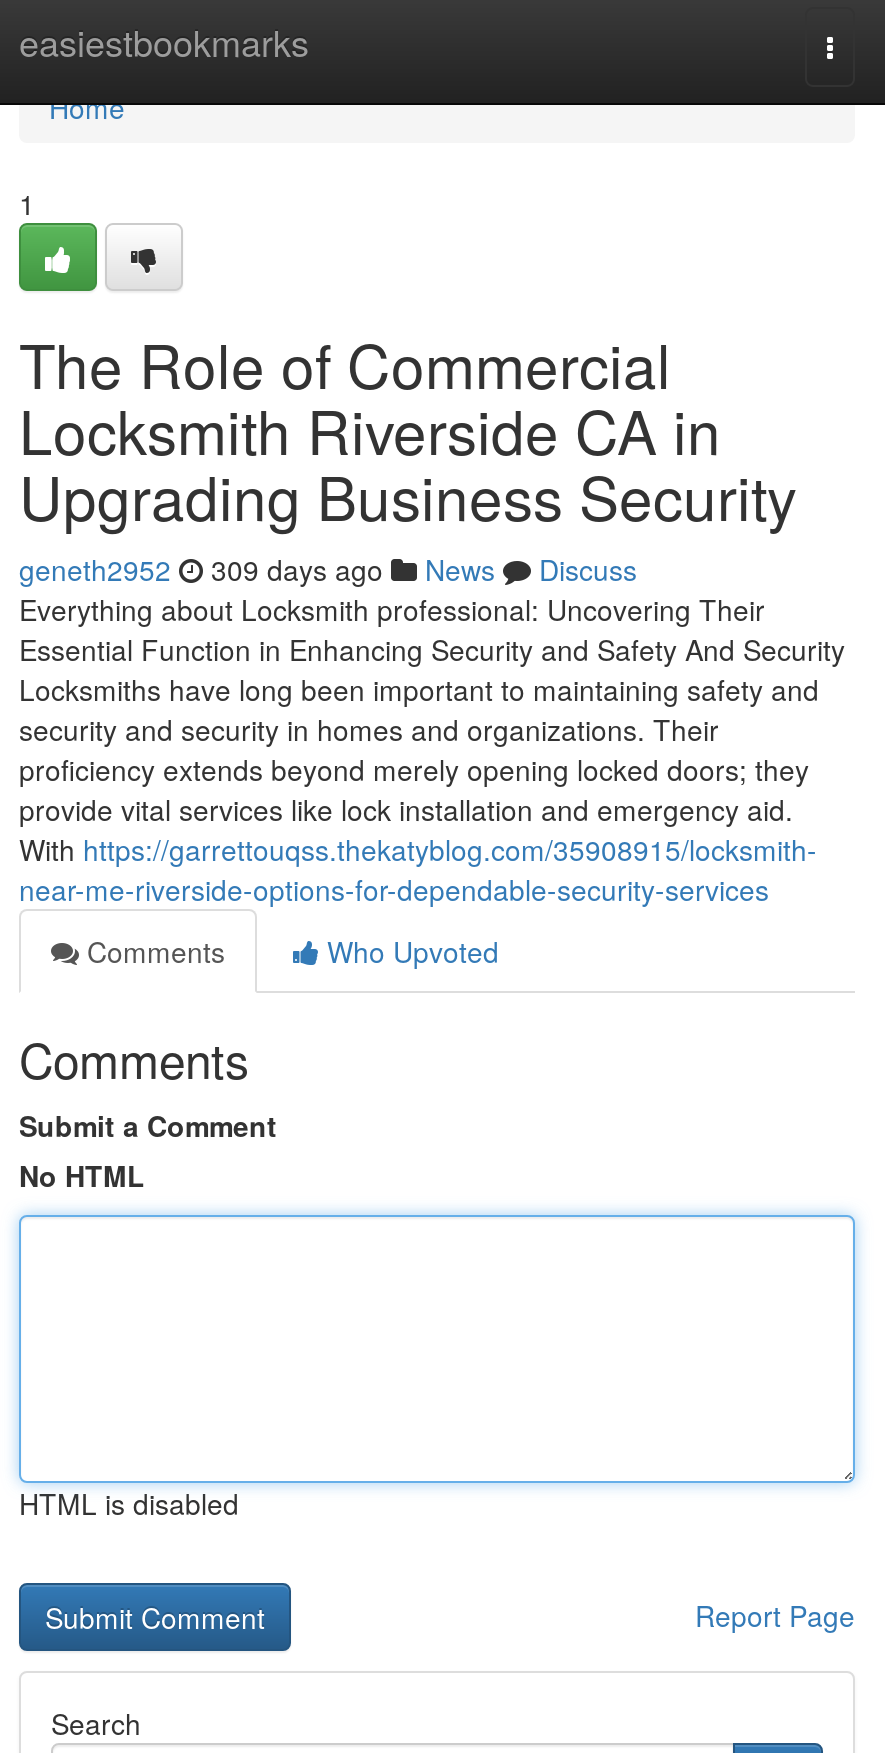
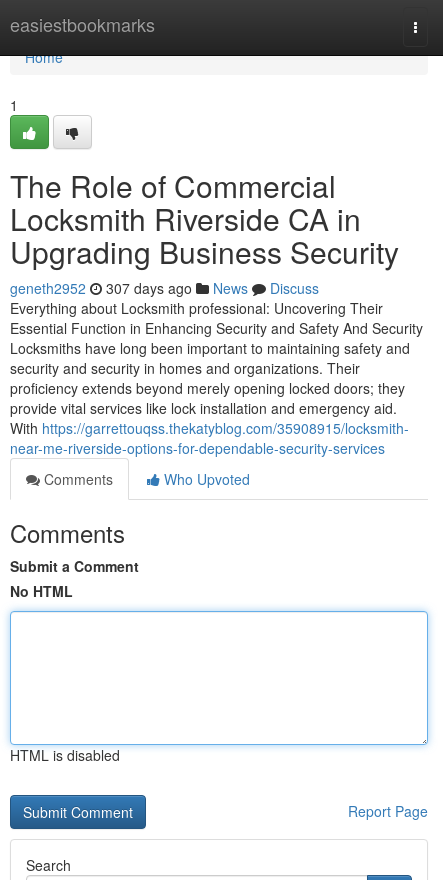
[19,549,637,589] geneth2952 309 days ago News Discuss -> [10,278,319,298] geneth2952 307 days ago News Discuss

